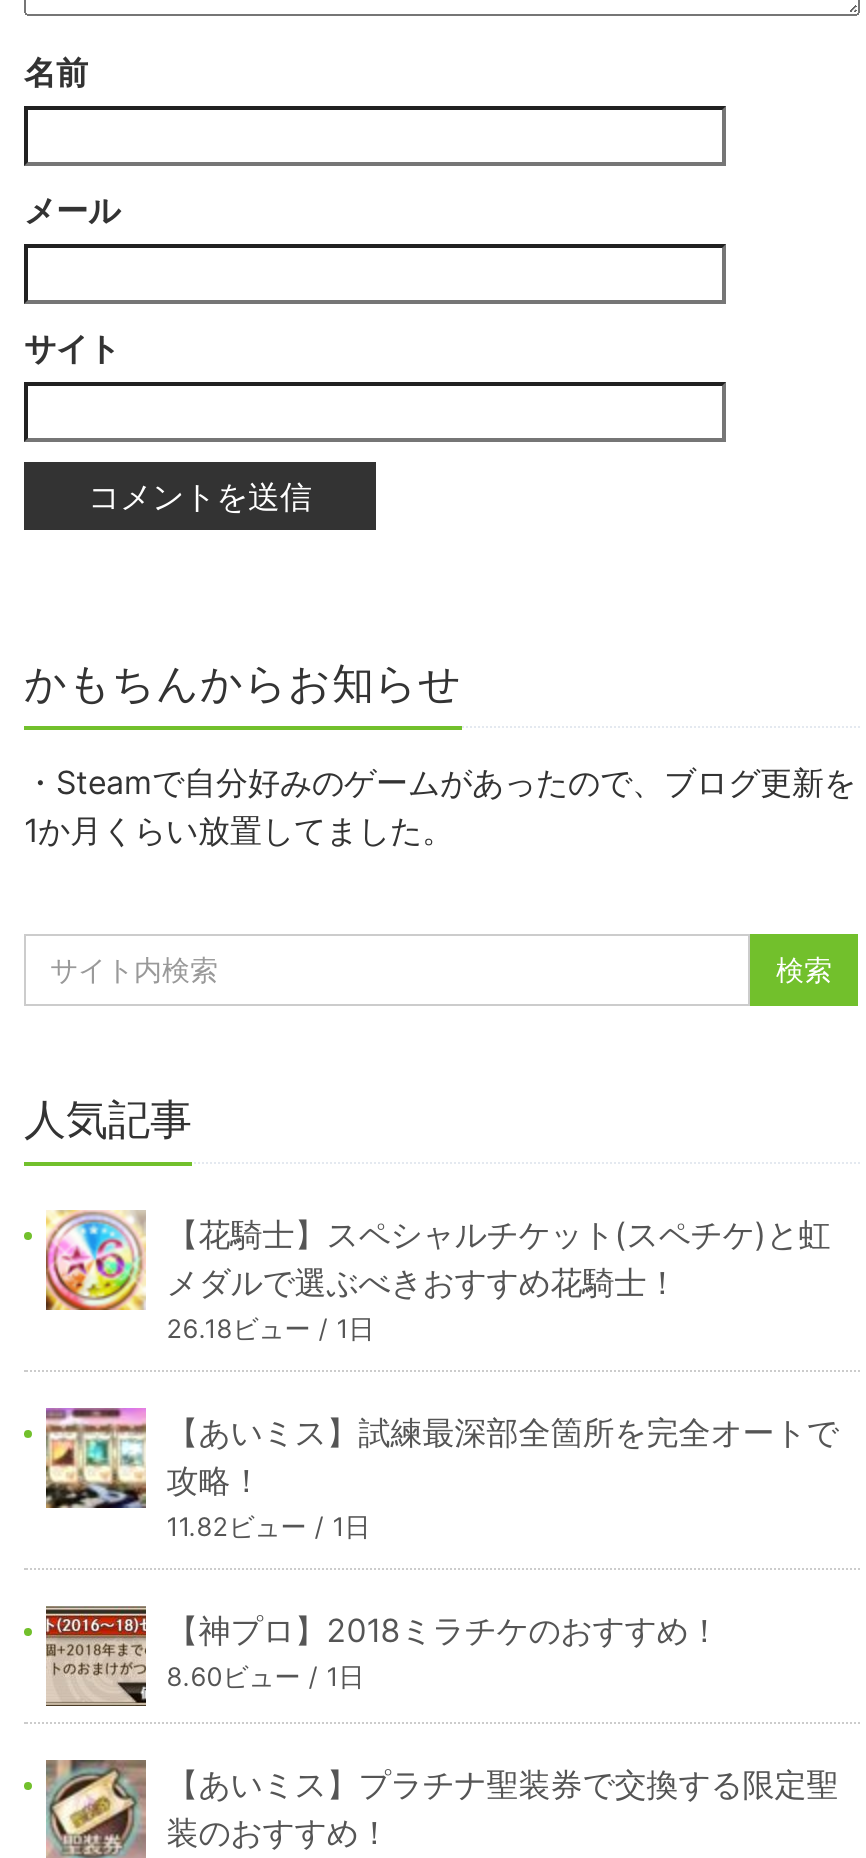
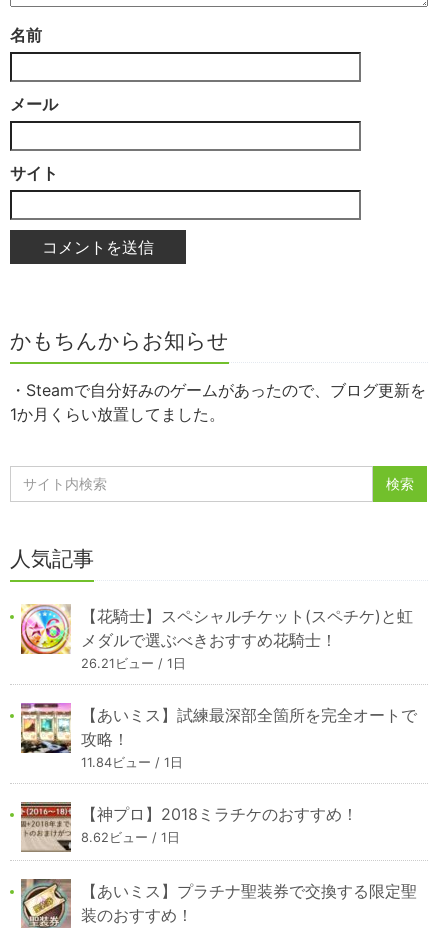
[166,1314,374,1344] 26.18ビュー / 1日 -> [81,656,186,671] 26.21ビュー / 1日
[166,1512,370,1542] 11.82ビュー / 1日 -> [81,755,183,770] 11.84ビュー / 1日
[166,1662,364,1692] 8.60ビュー / 1日 -> [81,830,180,845] 8.62ビュー / 1日

